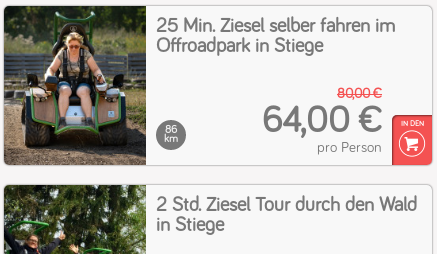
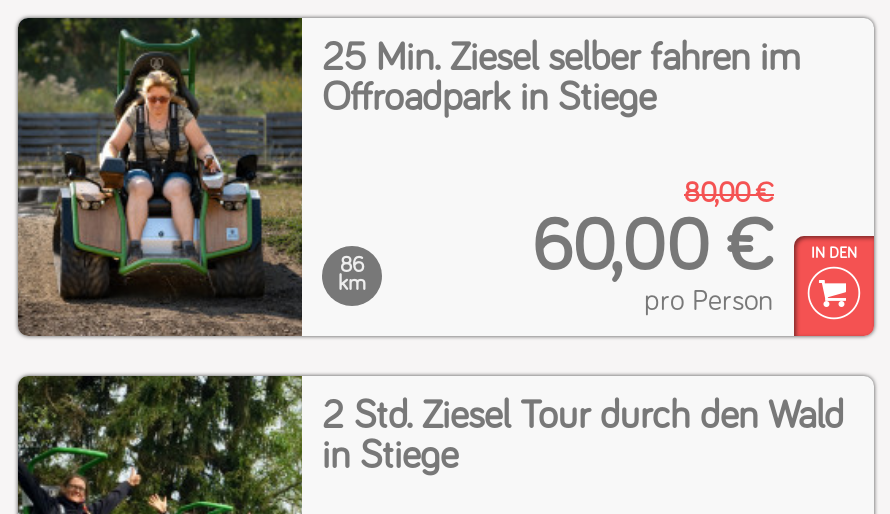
[262,104,382,140] 64,00 € -> [532,214,774,286] 60,00 €

